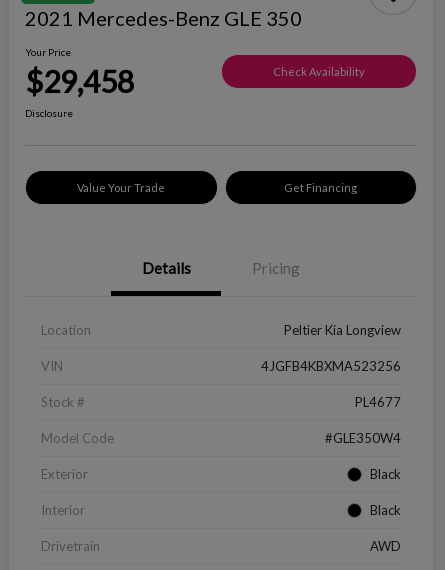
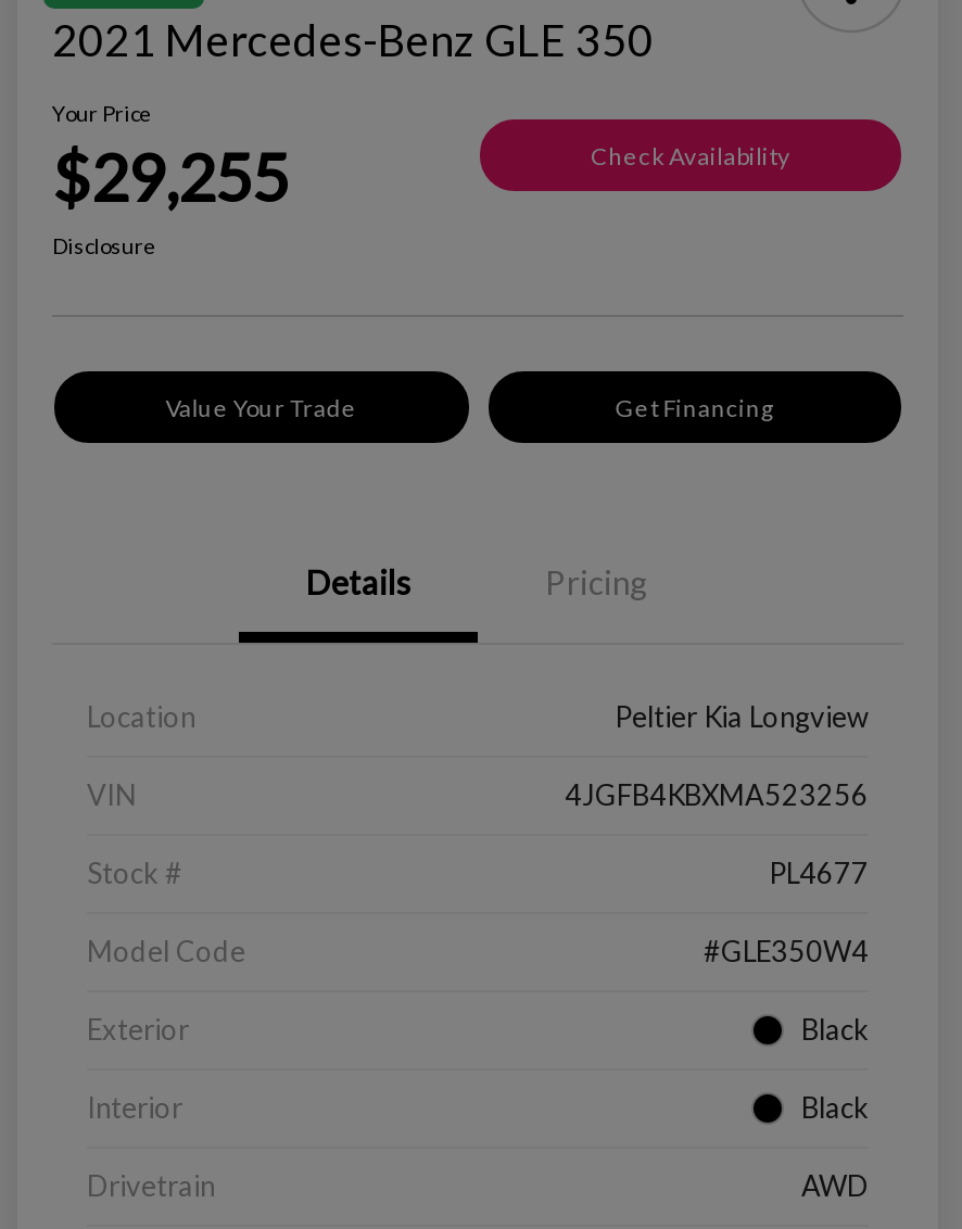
[25,63,134,99] $29,458 -> [52,137,289,215] $29,255

